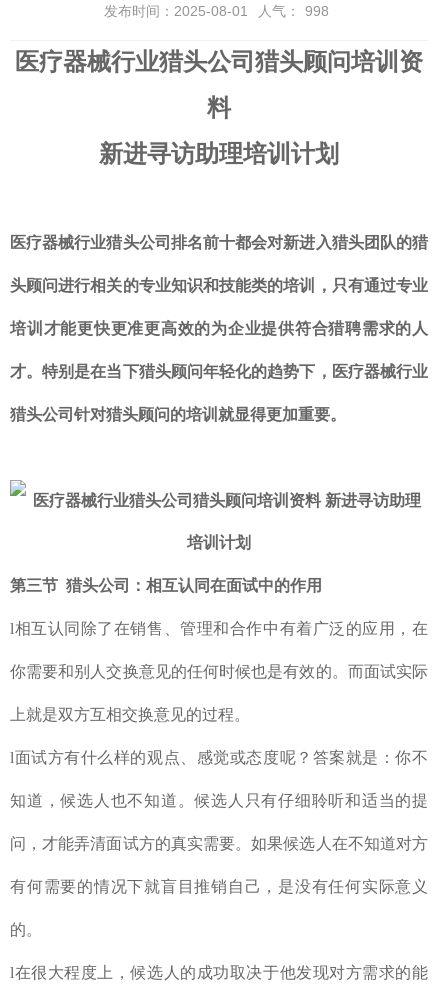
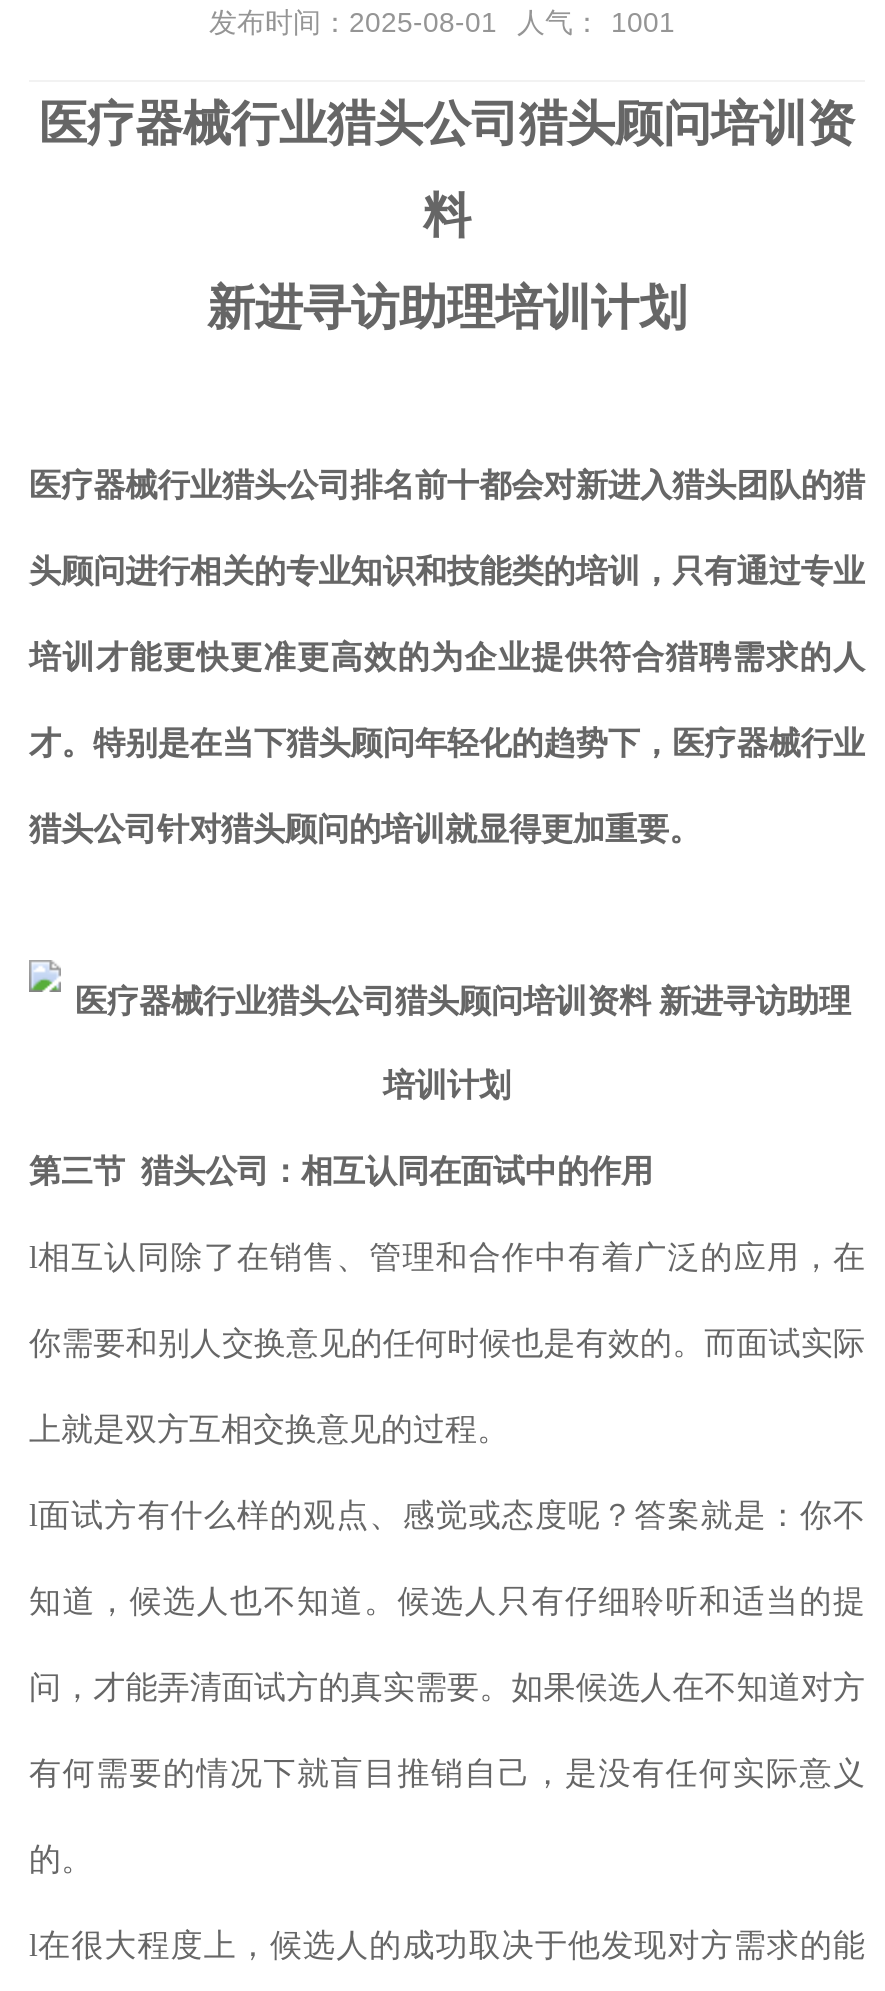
[104,3,329,19] 发布时间：2025-08-01 人气： 998 -> [209,6,675,38] 发布时间：2025-08-01 人气： 1001

